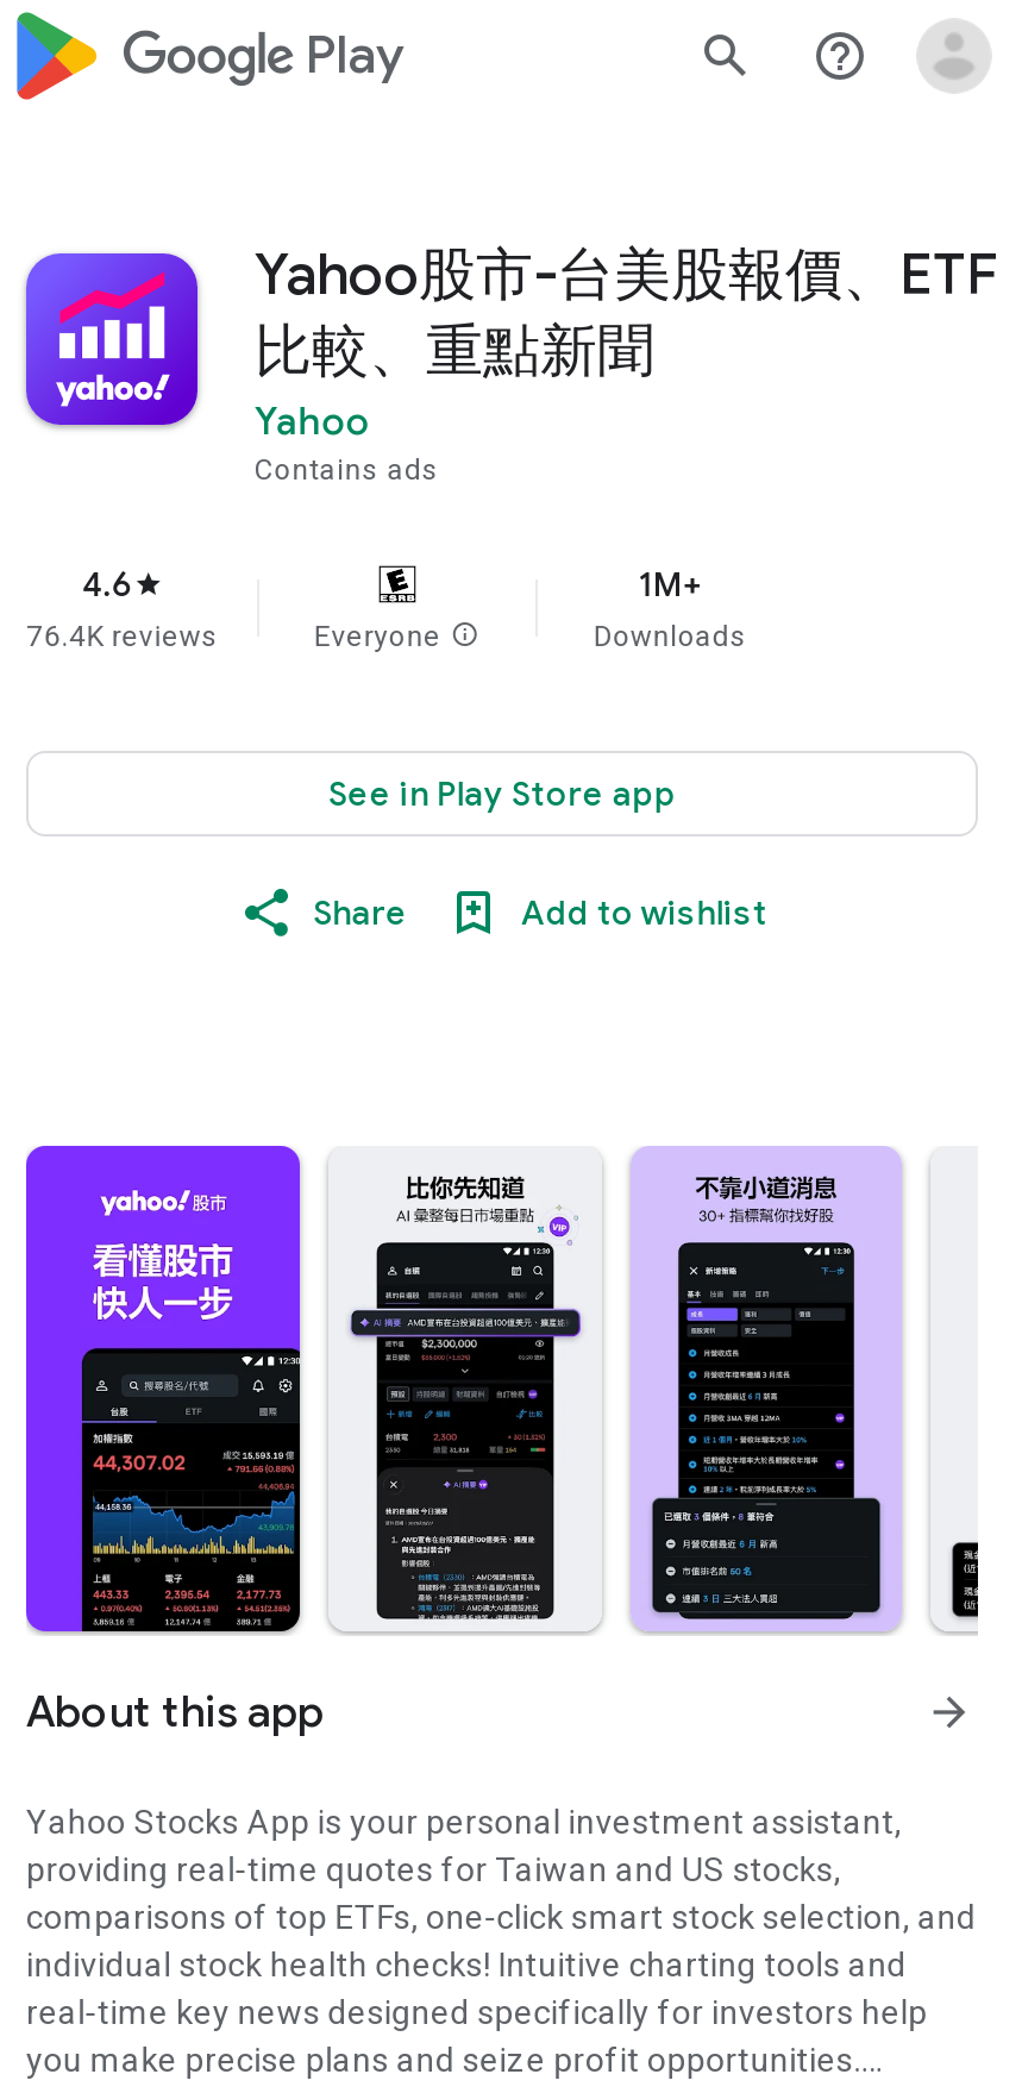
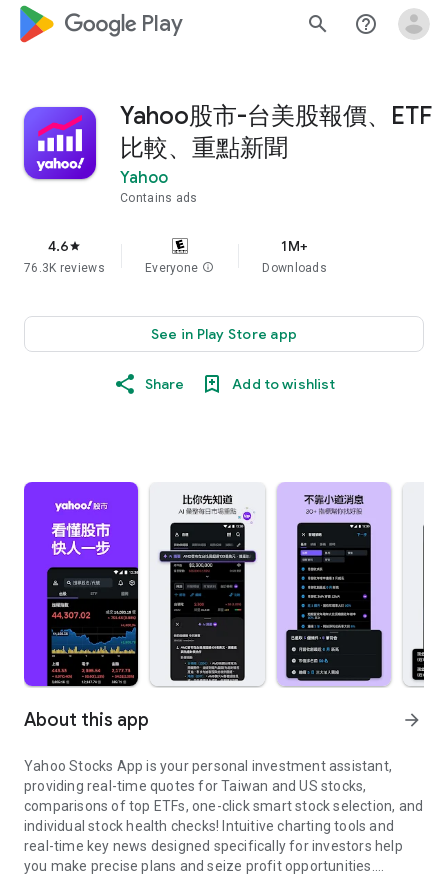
[26,620,219,653] 76.4K reviews -> [24,261,105,275] 76.3K reviews

